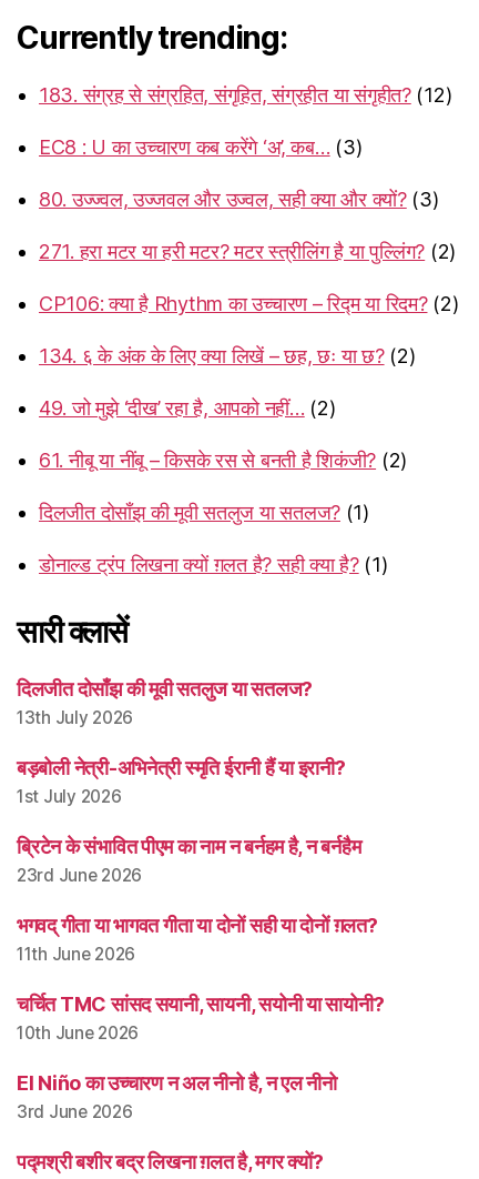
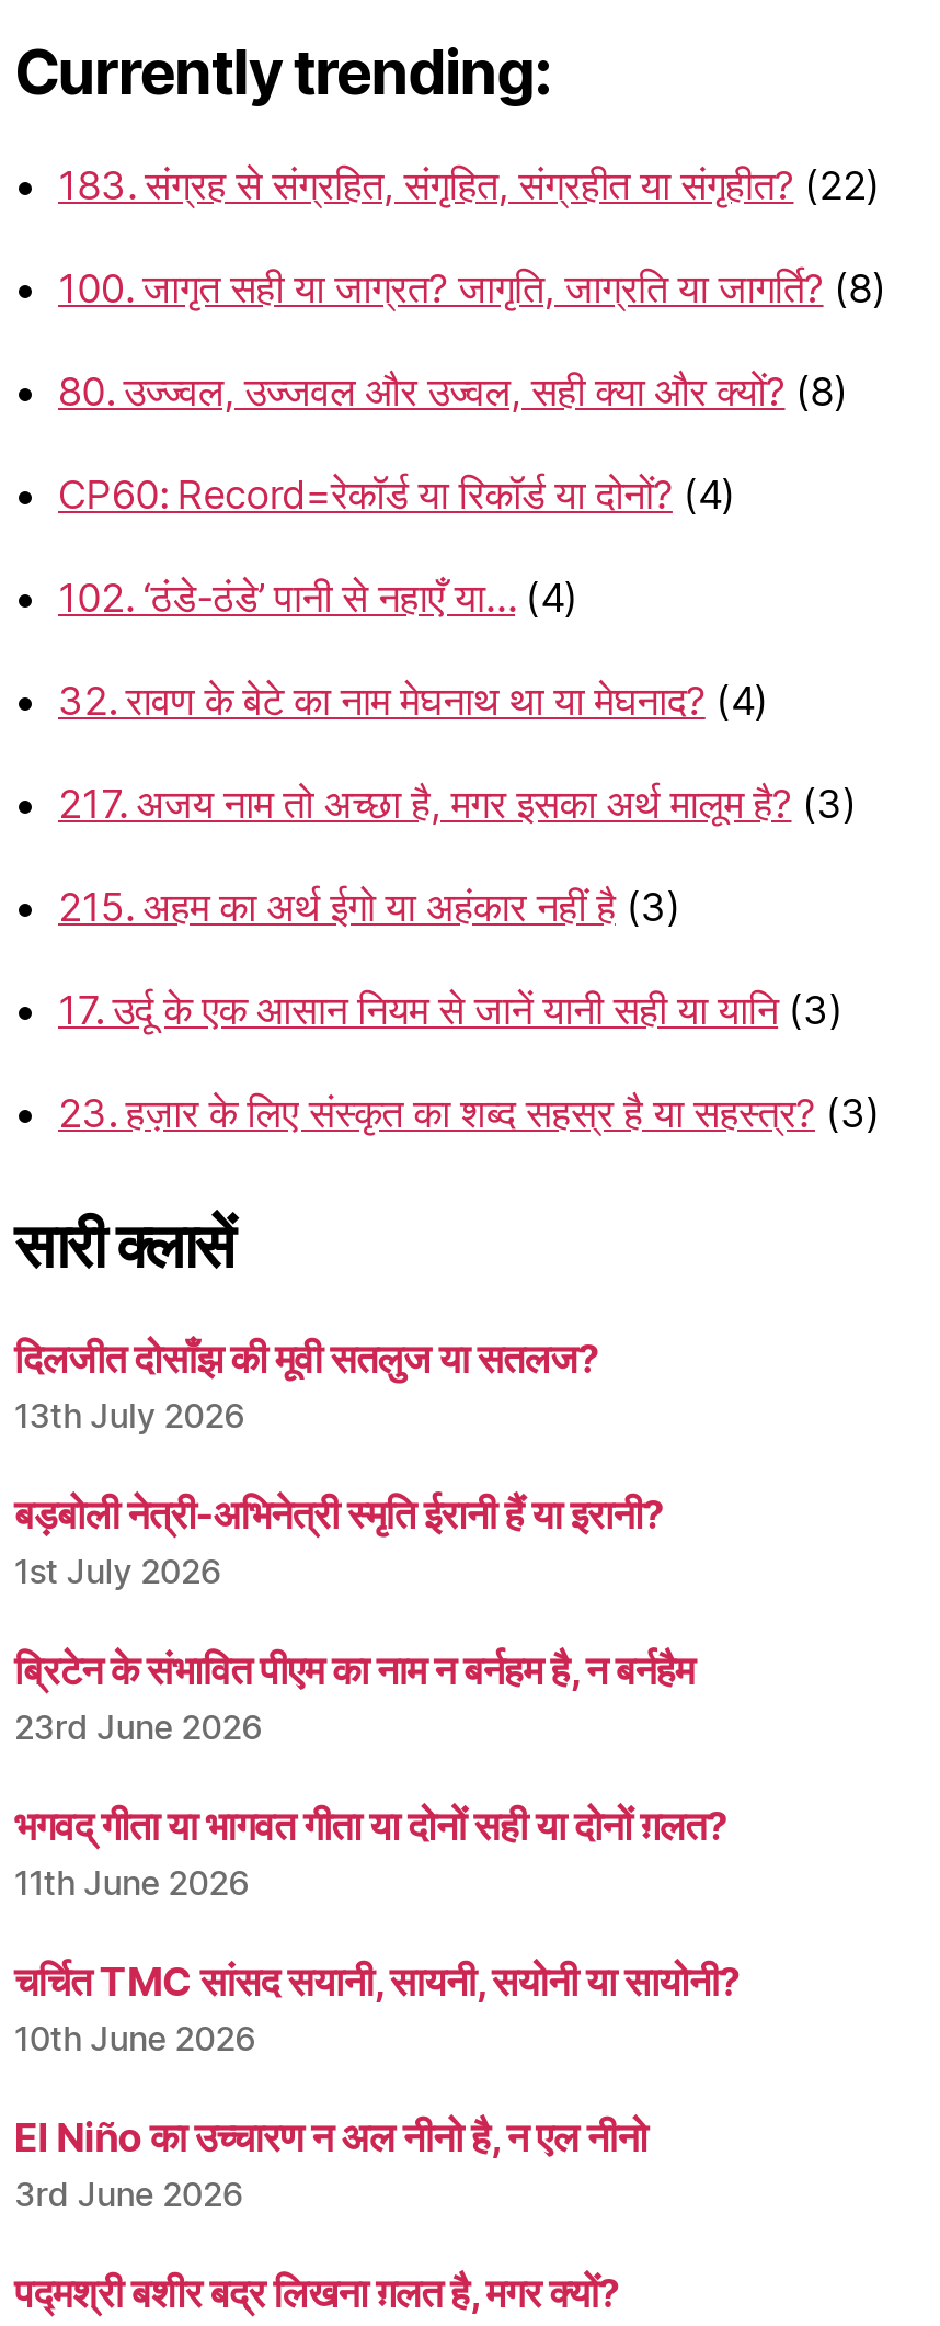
[39,83,452,107] 183. संग्रह से संग्रहित, संगृहित, संग्रहीत या संगृहीत? (12) -> [58,162,878,208] 183. संग्रह से संग्रहित, संगृहित, संग्रहीत या संगृहीत? (22)
[39,135,362,159] EC8 : U का उच्चारण कब करेंगे ‘अ’, कब… (3) -> [58,265,885,311] 100. जागृत सही या जाग्रत? जागृति, जाग्रति या जागर्ति? (8)
[39,188,439,211] 80. उज्ज्वल, उज्जवल और उज्वल, सही क्या और क्यों? (3) -> [58,368,846,415] 80. उज्ज्वल, उज्जवल और उज्वल, सही क्या और क्यों? (8)
[39,240,456,263] 271. हरा मटर या हरी मटर? मटर स्त्रीलिंग है या पुल्लिंग? (2) -> [58,472,734,518] CP60: Record=रेकॉर्ड या रिकॉर्ड या दोनों? (4)
[39,292,458,315] CP106: क्या है Rhythm का उच्चारण – रिद्म या रिदम? (2) -> [58,575,576,621] 102. ‘ठंडे-ठंडे’ पानी से नहाएँ या… (4)
[39,344,415,367] 134. ६ के अंक के लिए क्या लिखें – छह, छः या छ? (2) -> [58,678,766,724] 32. रावण के बेटे का नाम मेघनाथ था या मेघनाद? (4)
[39,396,336,420] 49. जो मुझे ‘दीख’ रहा है, आपको नहीं… (2) -> [58,781,855,827] 217. अजय नाम तो अच्छा है, मगर इसका अर्थ मालूम है? (3)
[39,449,407,472] 61. नीबू या नींबू – किसके रस से बनती है शिकंजी? (2) -> [58,884,679,930] 215. अहम का अर्थ ईगो या अहंकार नहीं है (3)
[39,501,369,524] दिलजीत दोसाँझ की मूवी सतलुज या सतलज? (1) -> [58,987,841,1033] 17. उर्दू के एक आसान नियम से जानें यानी सही या यानि (3)
[39,553,388,576] डोनाल्ड ट्रंप लिखना क्यों ग़लत है? सही क्या है? (1) -> [58,1090,878,1136] 23. हज़ार के लिए संस्कृत का शब्द सहस्र है या सहस्त्र? (3)

